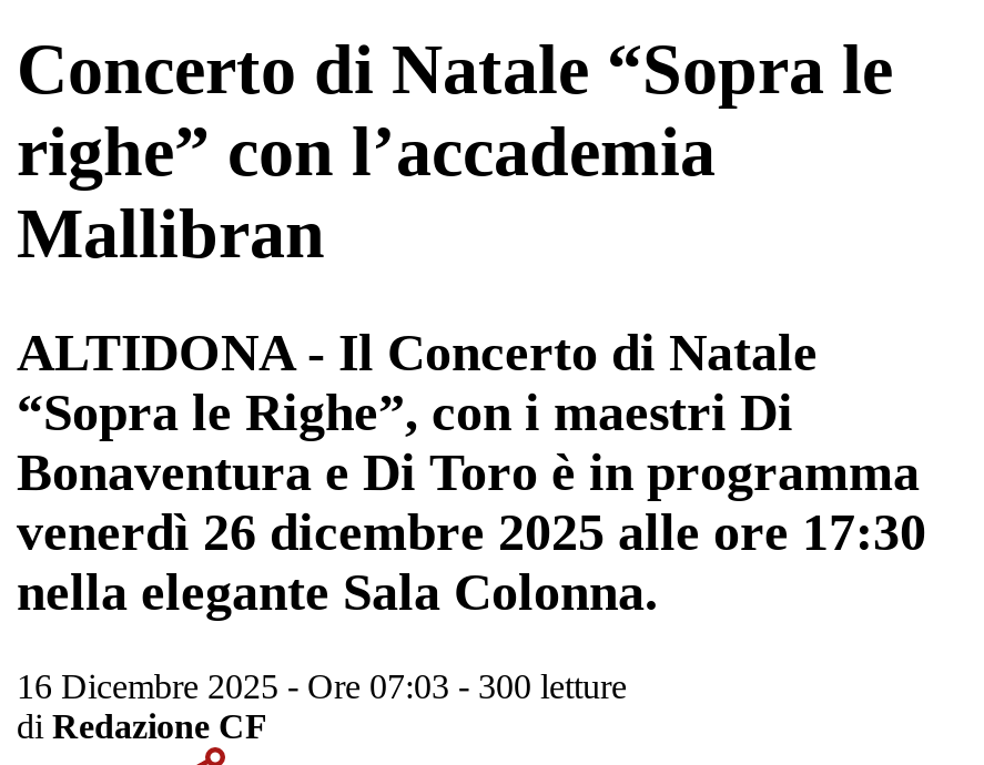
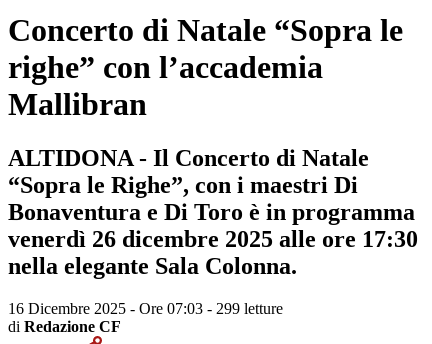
[17,667,627,705] 16 Dicembre 2025 - Ore 07:03 - 300 letture -> [8,300,283,317] 16 Dicembre 2025 - Ore 07:03 - 299 letture

